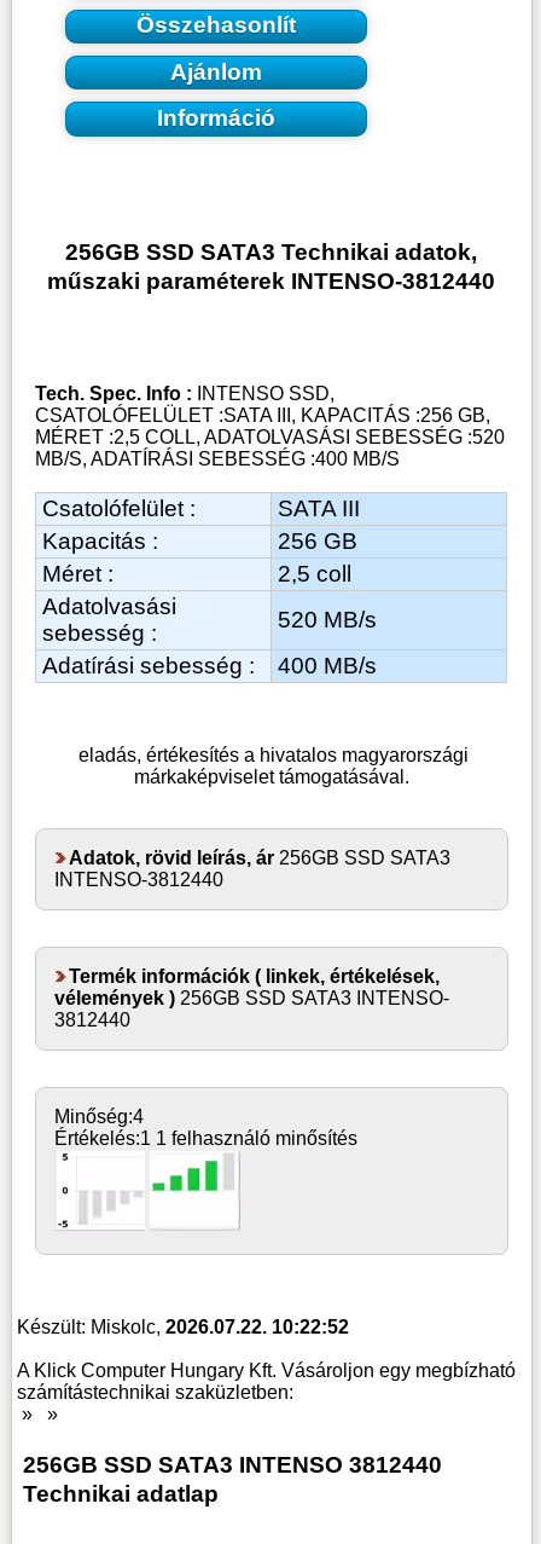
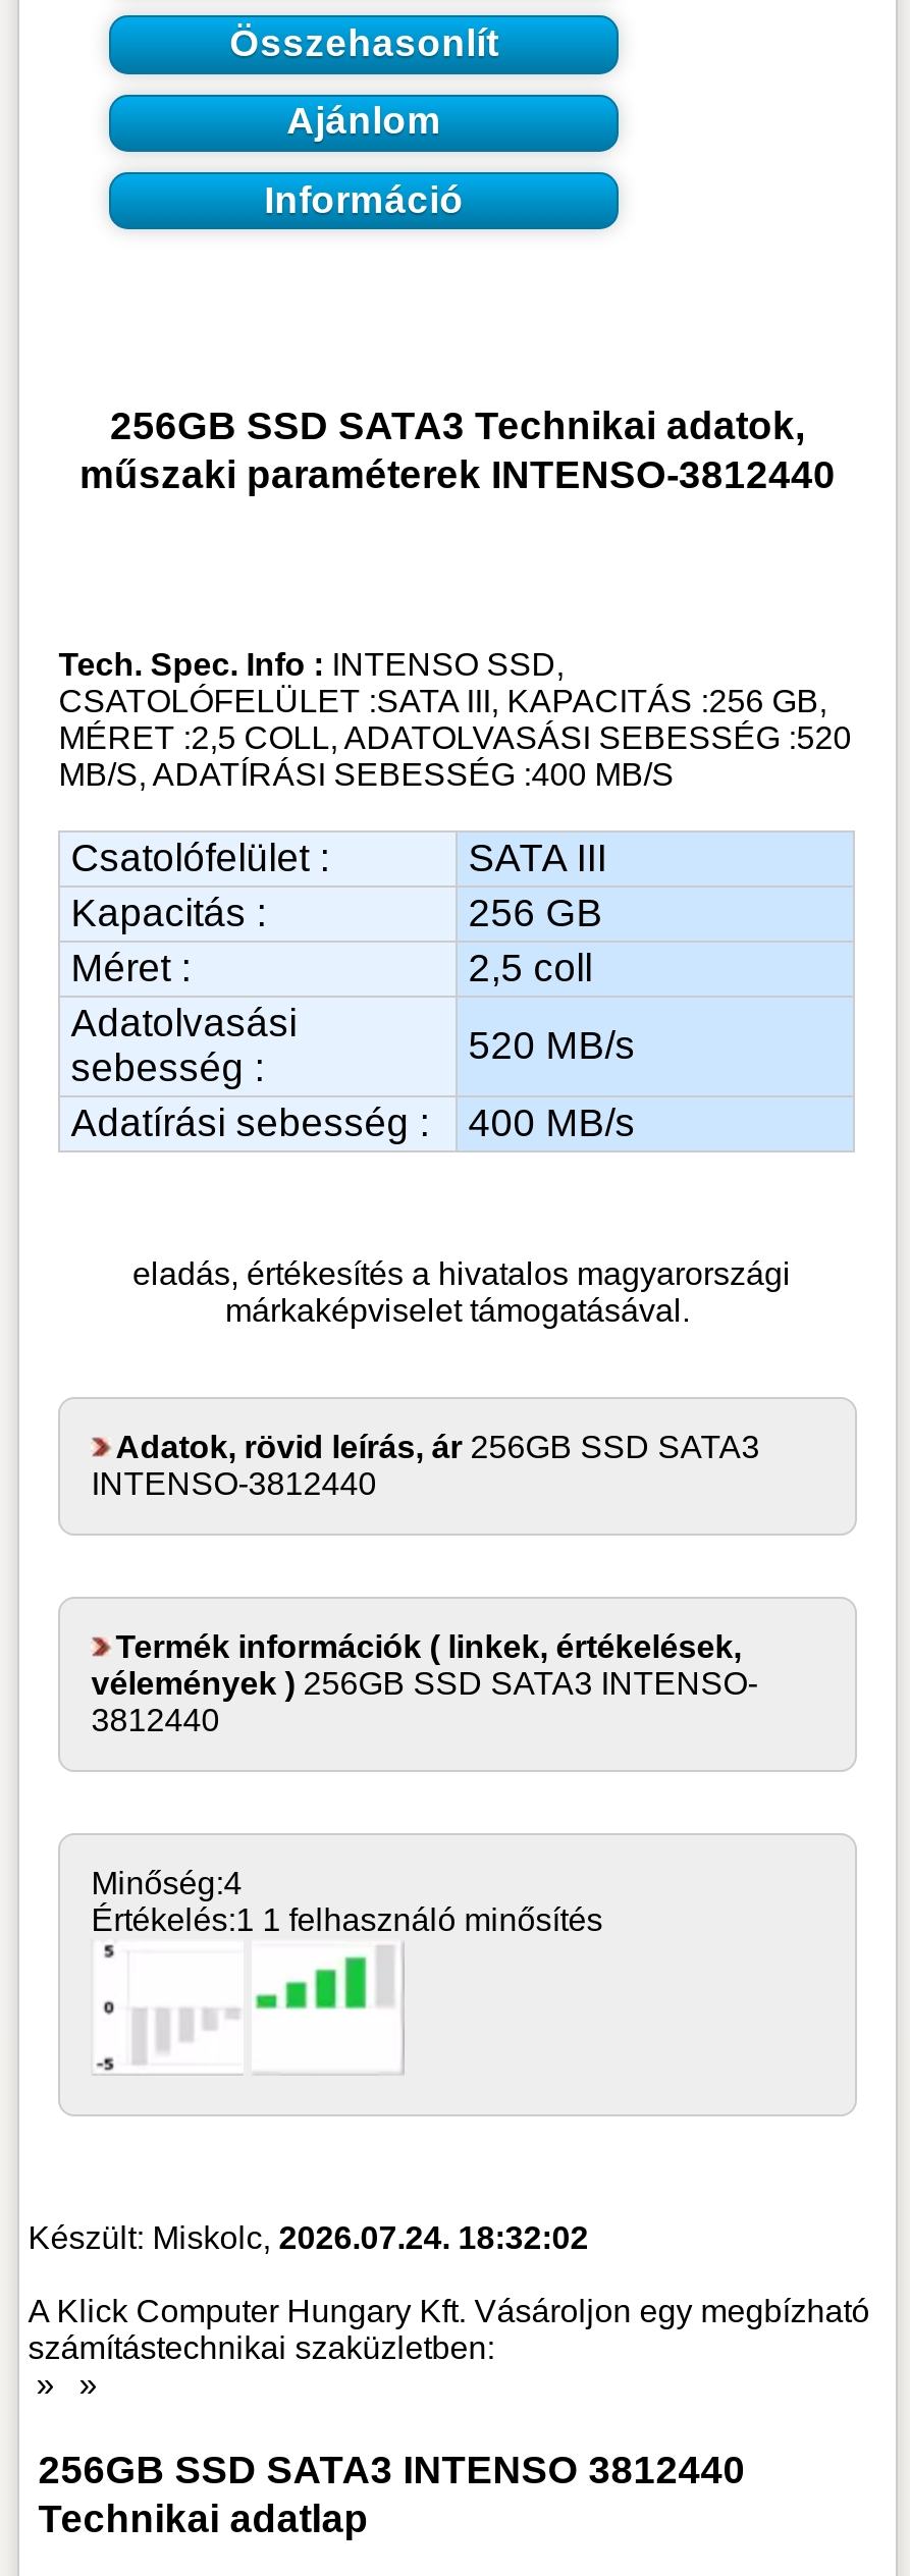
[17,1317,349,1338] Készült: Miskolc, 2026.07.22. 10:22:52 -> [28,2220,588,2255] Készült: Miskolc, 2026.07.24. 18:32:02

